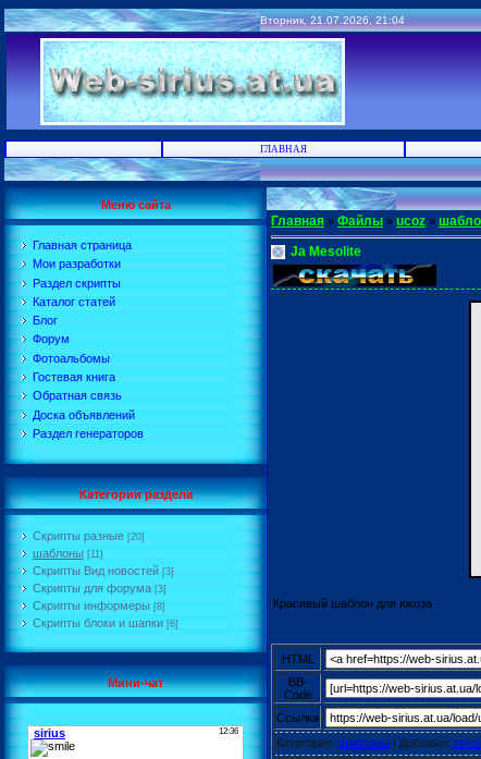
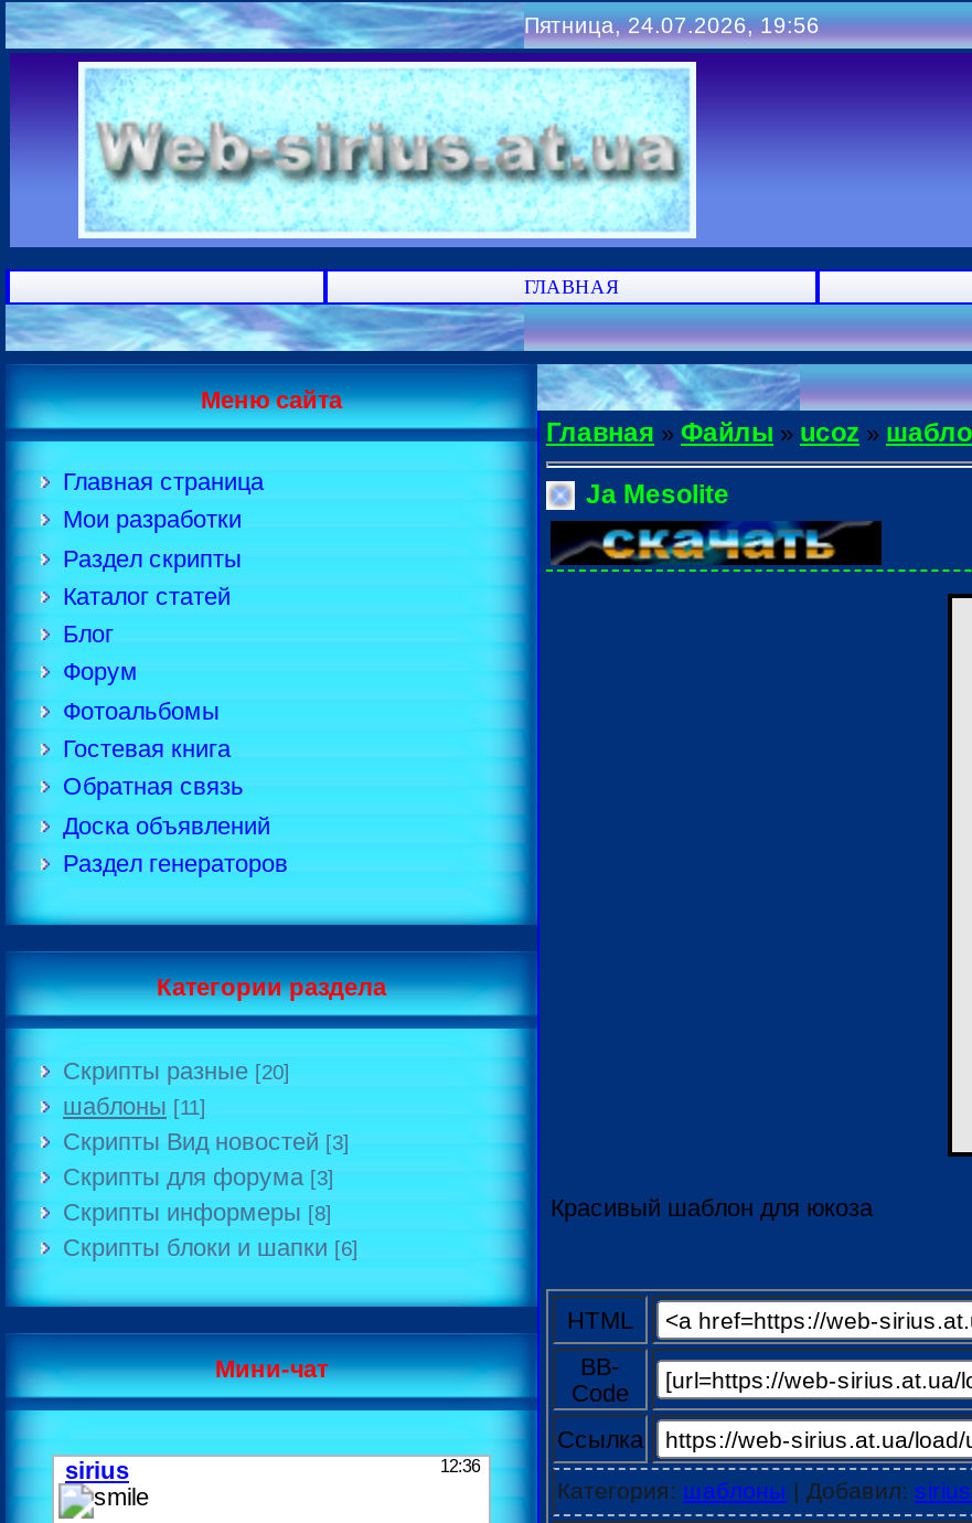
[260,14,405,26] Вторник, 21.07.2026, 21:04 -> [524,13,820,38] Пятница, 24.07.2026, 19:56

